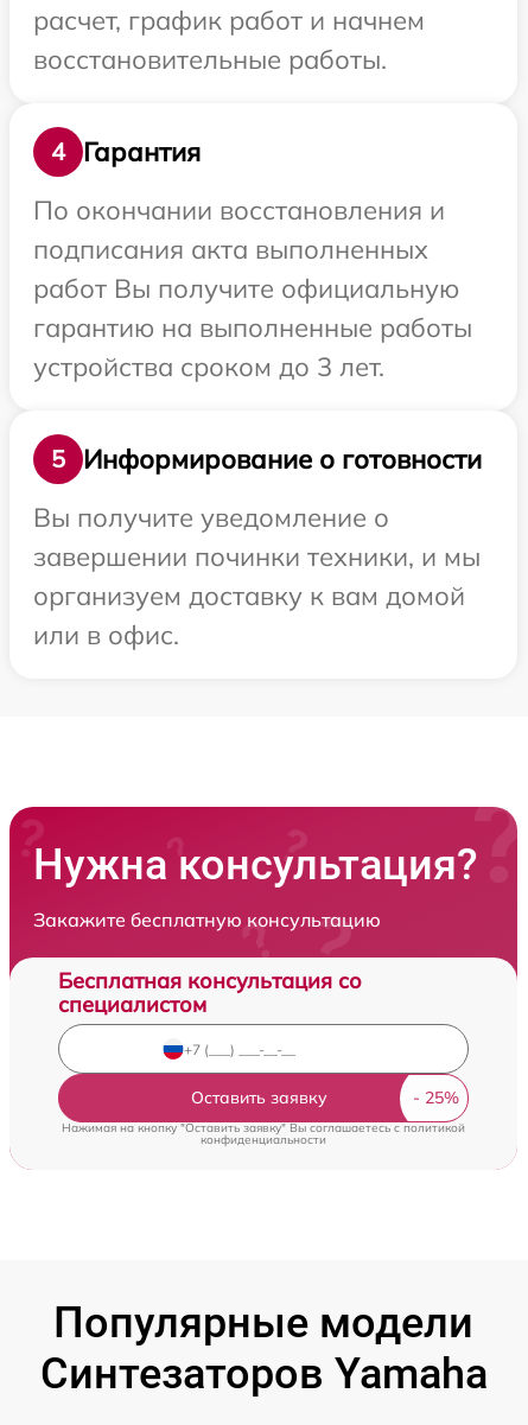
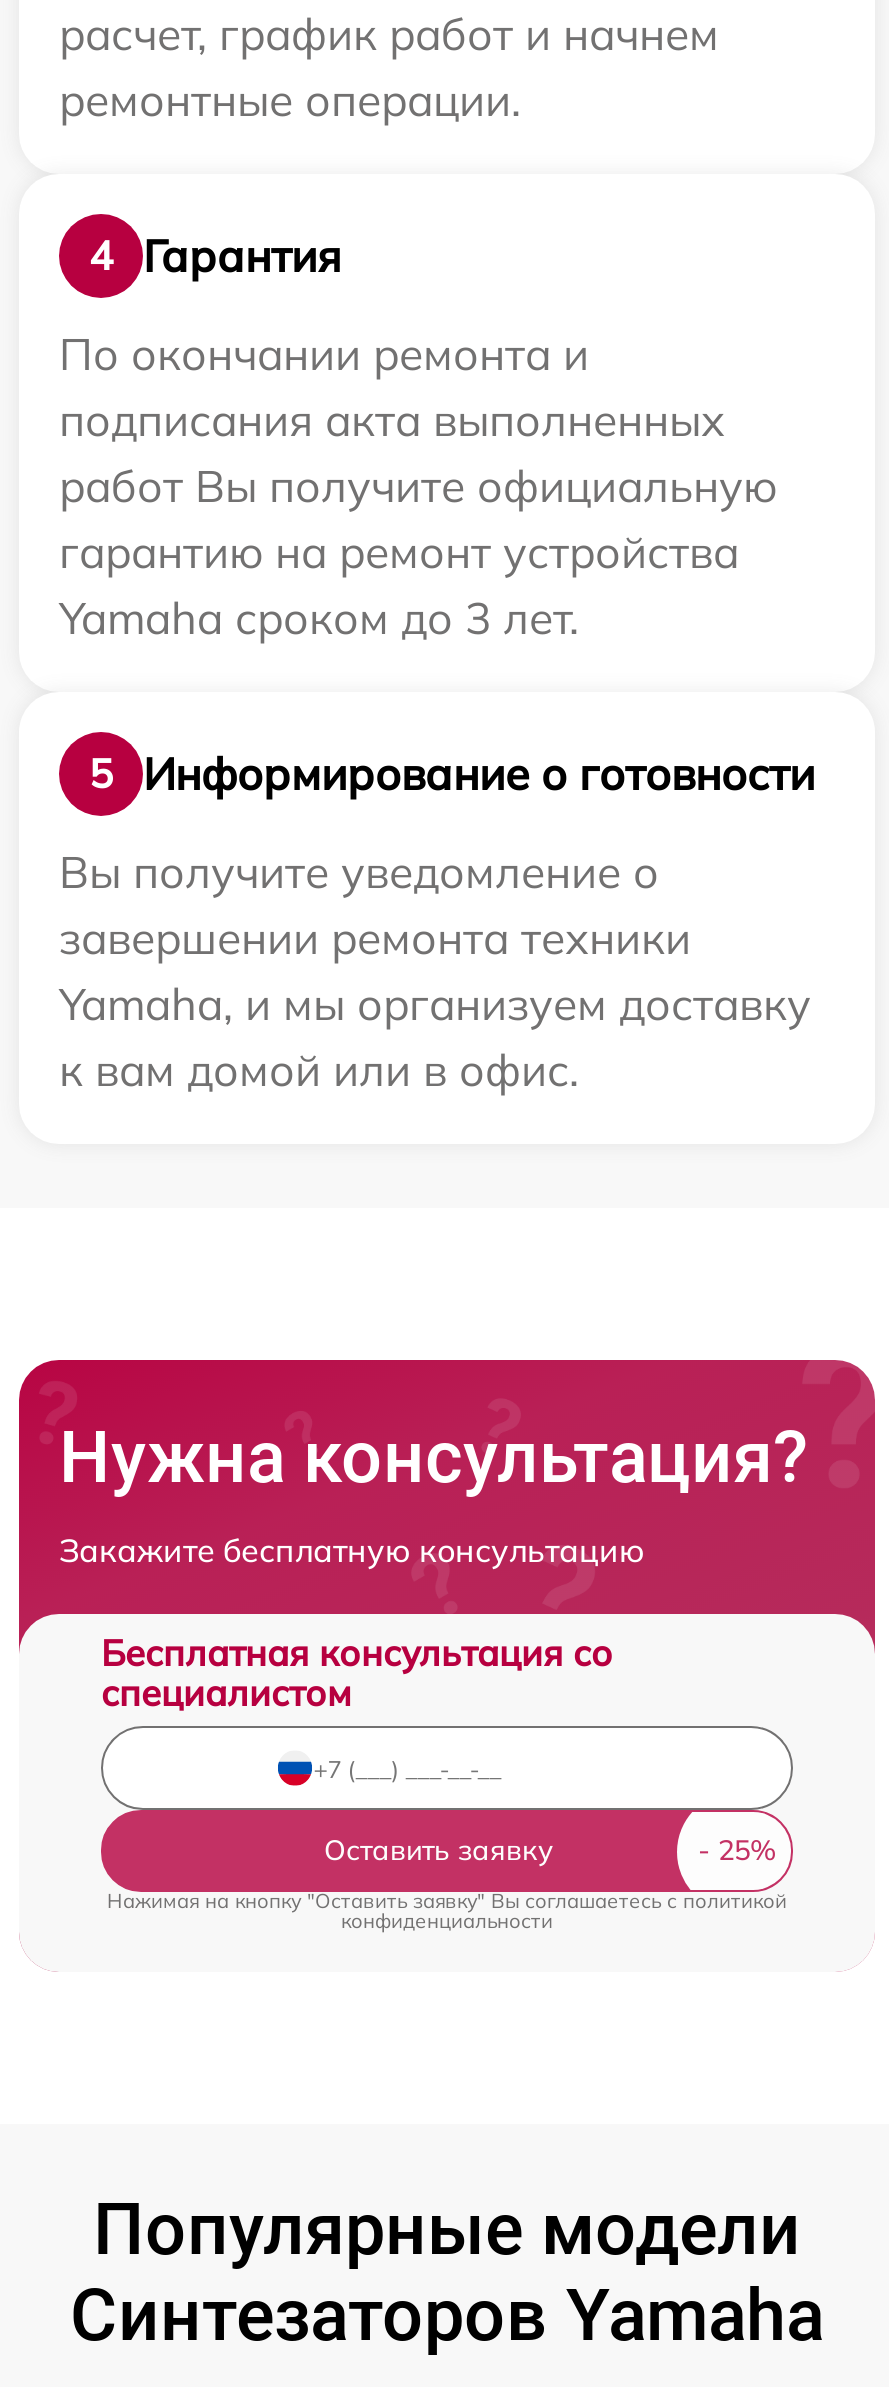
[33,43,387,76] восстановительные работы. -> [59,72,521,128] ремонтные операции.
[33,194,445,227] По окончании восстановления и -> [59,326,589,382] По окончании ремонта и
[33,311,472,344] гарантию на выполненные работы -> [59,524,739,580] гарантию на ремонт устройства
[33,350,384,383] устройства сроком до 3 лет. -> [59,590,579,646] Yamaha сроком до 3 лет.
[33,540,481,652] завершении починки техники, и мы | организуем доставку к вам домой | или в офис. -> [59,910,811,1098] завершении ремонта техники | Yamaha, и мы организуем доставку | к вам домой или в офис.

